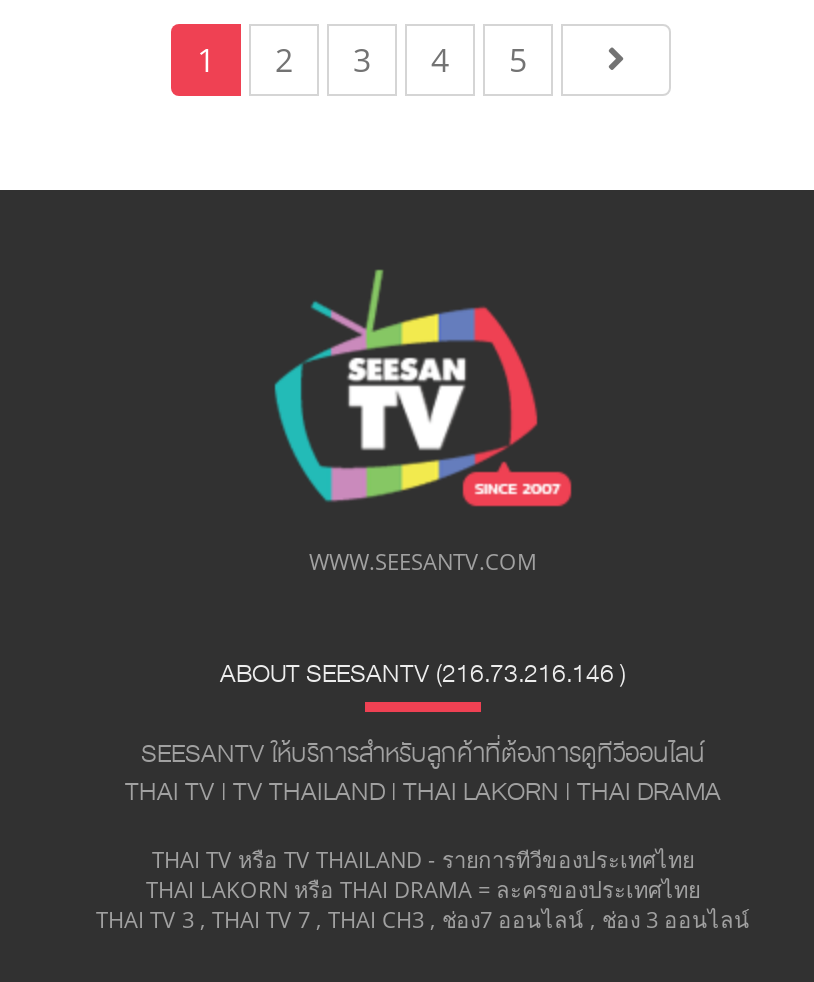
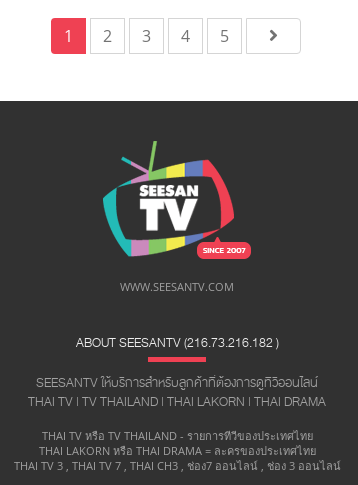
[220,655,626,695] ABOUT SEESANTV (216.73.216.146 ) -> [75,333,278,353] ABOUT SEESANTV (216.73.216.182 )

